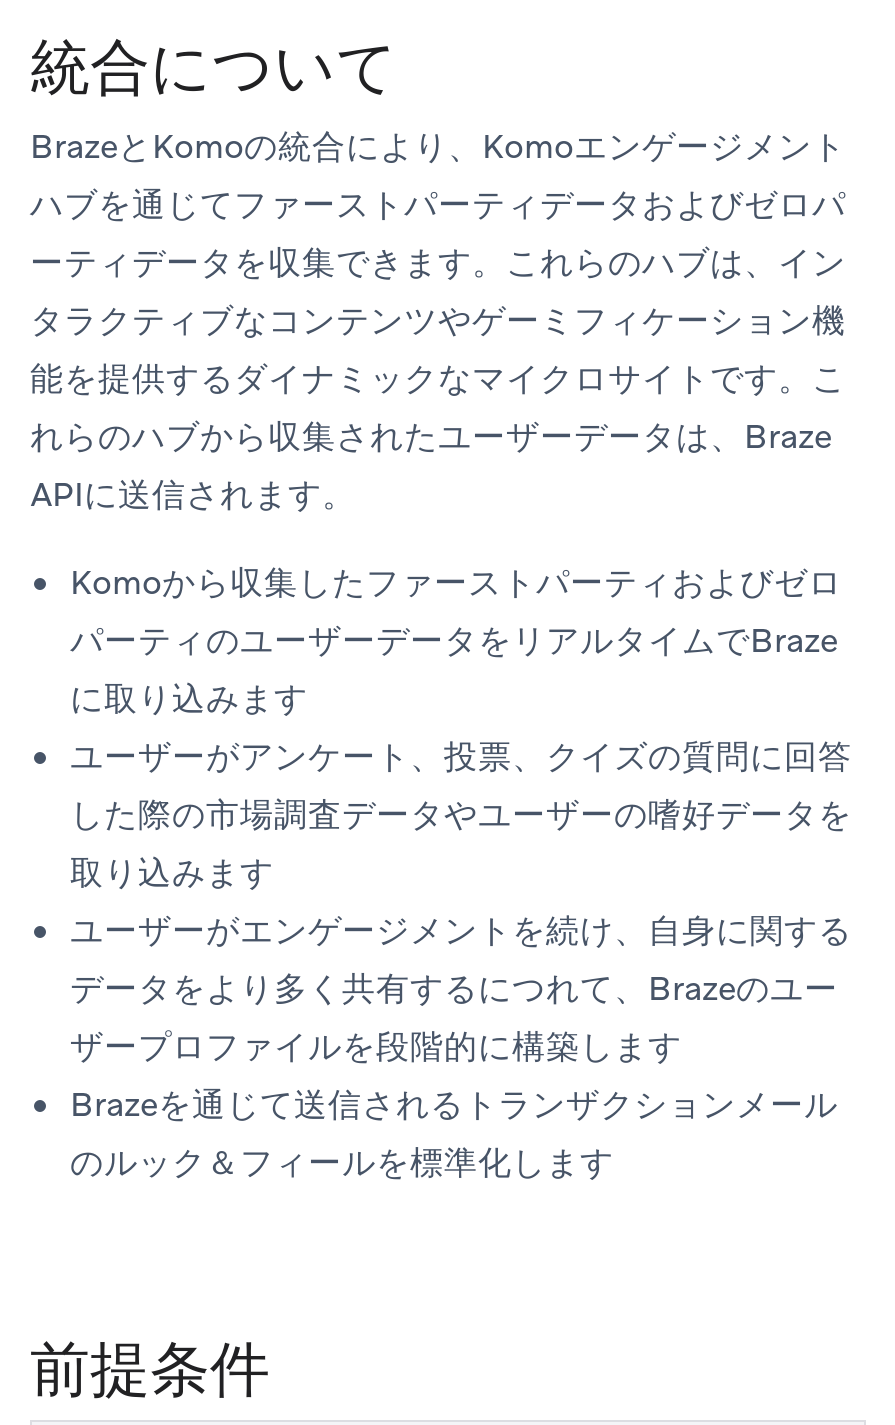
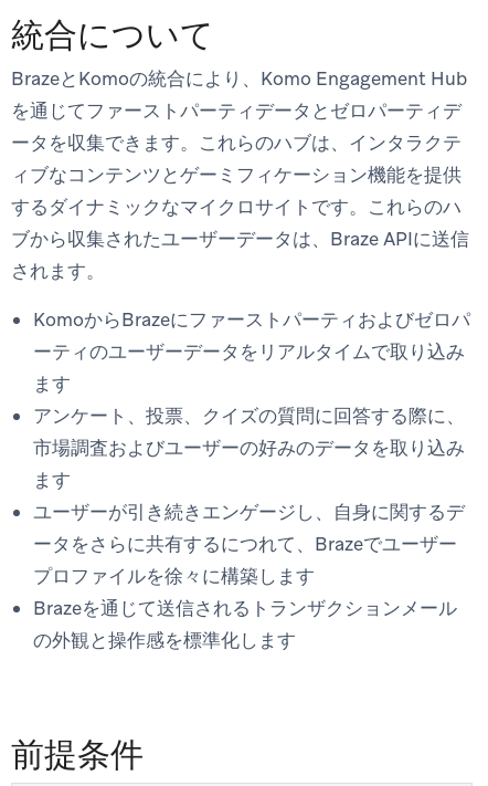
[30,123,846,515] BrazeとKomoの統合により、Komoエンゲージメント | ハブを通じてファーストパーティデータおよびゼロパ | ーティデータを収集できます。これらのハブは、イン | タラクティブなコンテンツやゲーミフィケーション機 | 能を提供するダイナミックなマイクロサイトです。こ | れらのハブから収集されたユーザーデータは、Braze | APIに送信されます。 -> [11,66,469,283] BrazeとKomoの統合により、Komo Engagement Hub | を通じてファーストパーティデータとゼロパーティデ | ータを収集できます。これらのハブは、インタラクテ | ィブなコンテンツとゲーミフィケーション機能を提供 | するダイナミックなマイクロサイトです。これらのハ | ブから収集されたユーザーデータは、Braze APIに送信 | されます。
[70,559,852,1067] Komoから収集したファーストパーティおよびゼロ | パーティのユーザーデータをリアルタイムでBraze | に取り込みます | ユーザーがアンケート、投票、クイズの質問に回答 | した際の市場調査データやユーザーの嗜好データを | 取り込みます | ユーザーがエンゲージメントを続け、自身に関する | データをより多く共有するにつれて、Brazeのユー | ザープロファイルを段階的に構築します -> [33,307,470,588] KomoからBrazeにファーストパーティおよびゼロパ | ーティのユーザーデータをリアルタイムで取り込み | ます | アンケート、投票、クイズの質問に回答する際に、 | 市場調査およびユーザーの好みのデータを取り込み | ます | ユーザーが引き続きエンゲージし、自身に関するデ | ータをさらに共有するにつれて、Brazeでユーザー | プロファイルを徐々に構築します
[70,1139,614,1183] のルック＆フィールを標準化します -> [33,627,296,652] の外観と操作感を標準化します

